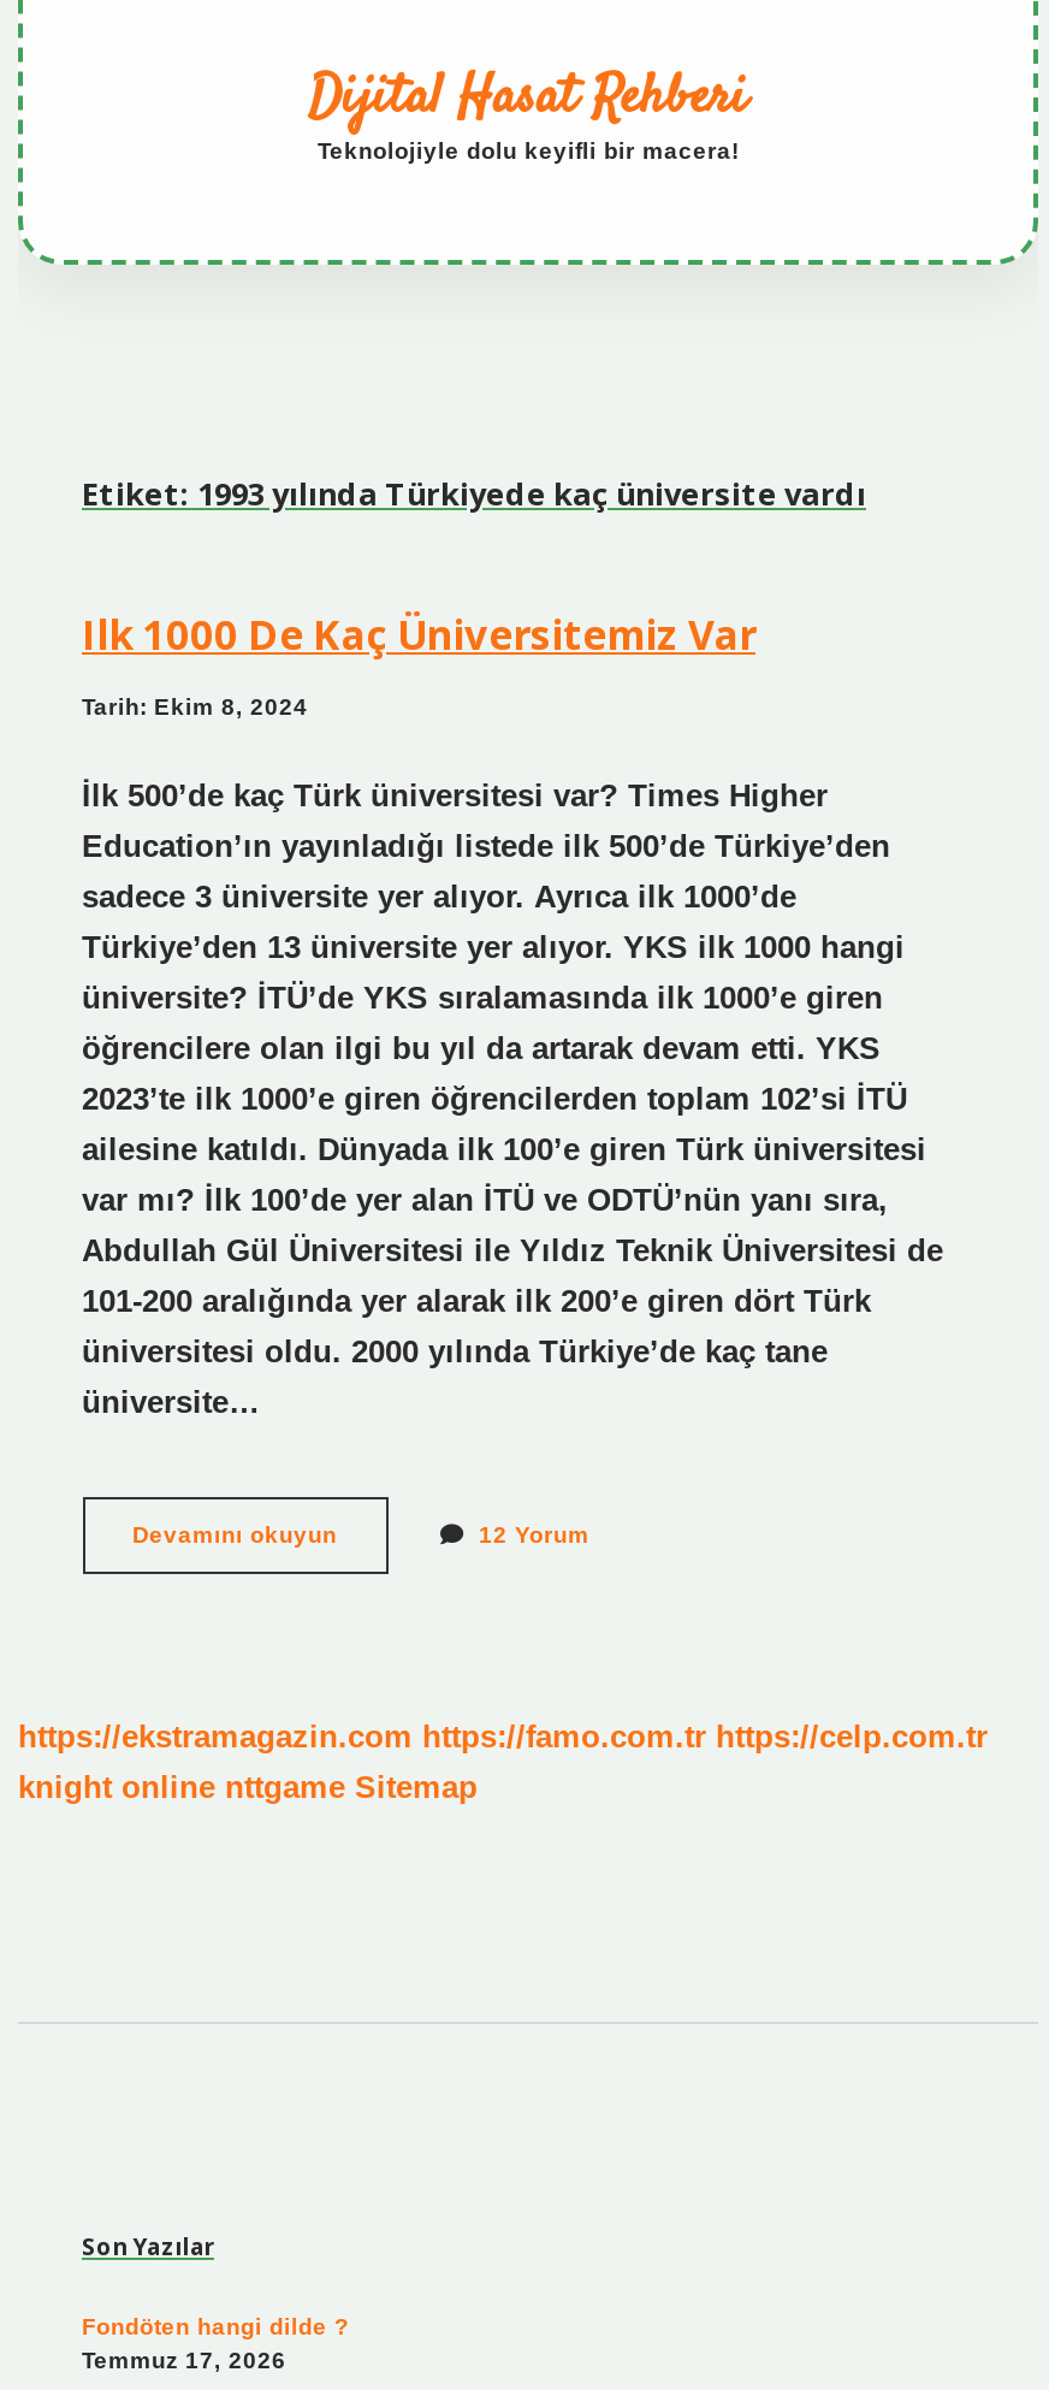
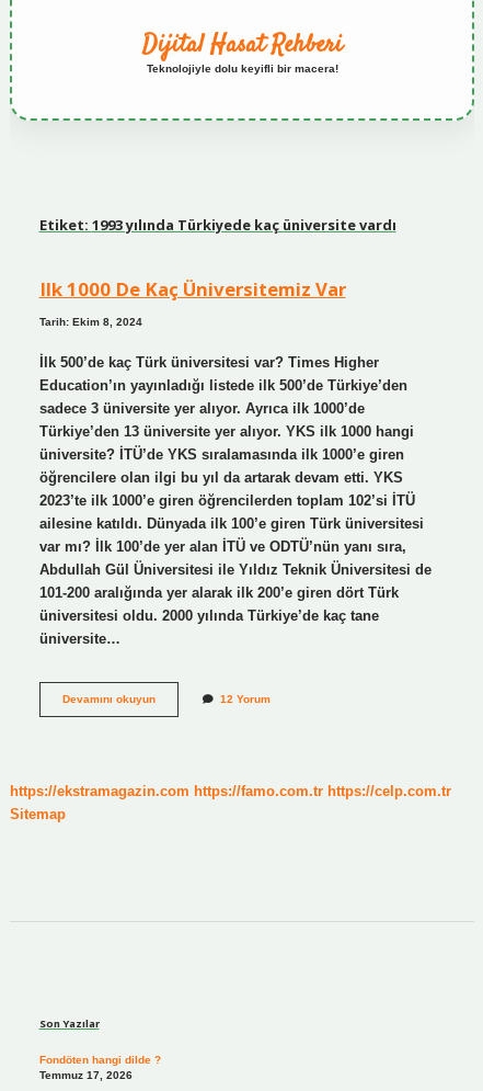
[18,1770,478,1806] knight online nttgame Sitemap -> [10,806,66,823] Sitemap

